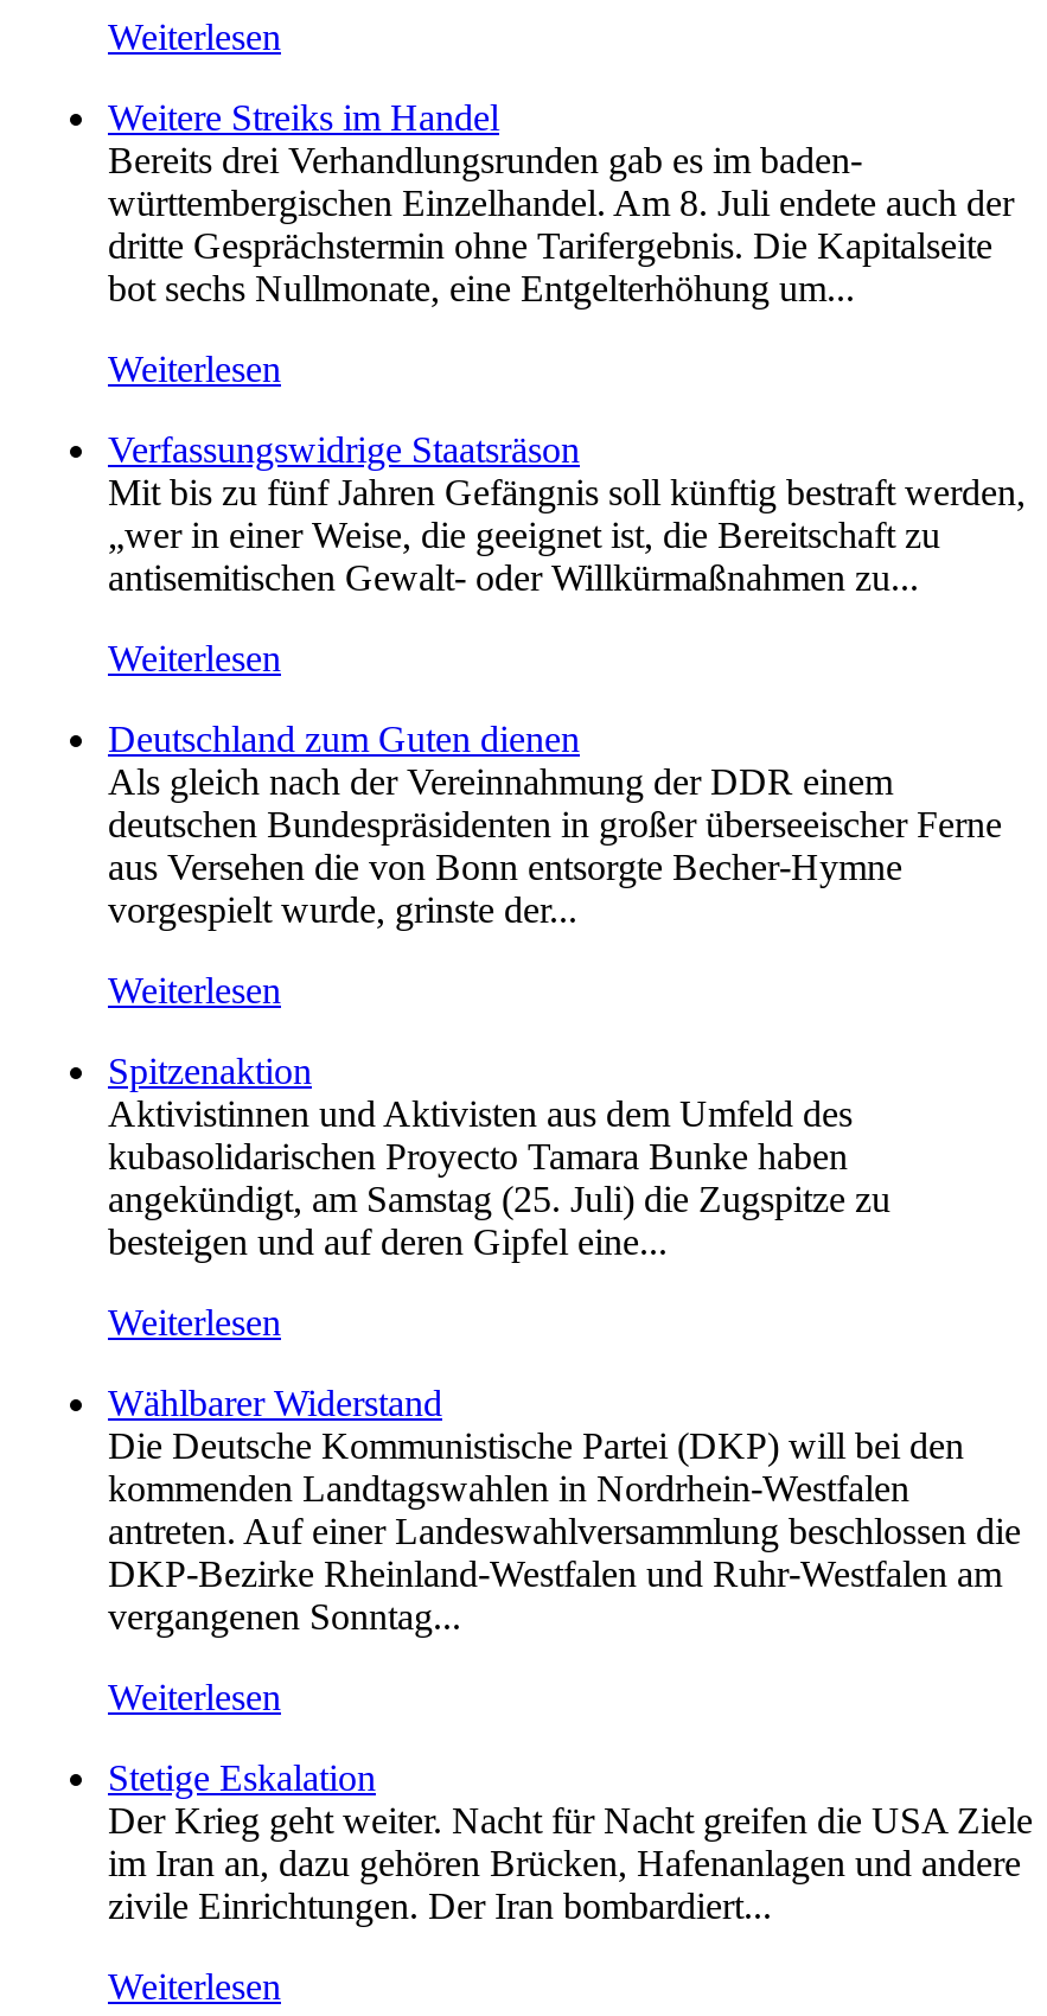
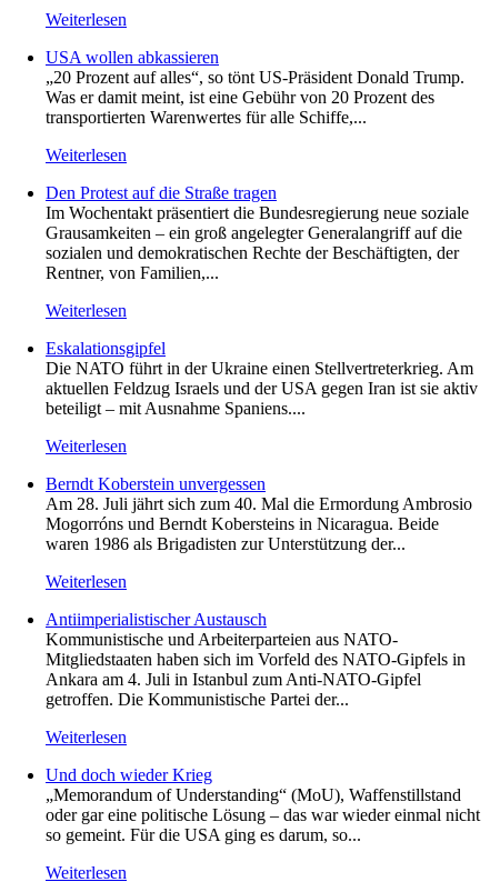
[108,96,1014,307] Weitere Streiks im Handel | Bereits drei Verhandlungsrunden gab es im baden- | württembergischen Einzelhandel. Am 8. Juli endete auch der | dritte Gesprächstermin ohne Tarifergebnis. Die Kapitalseite | bot sechs Nullmonate, eine Entgelterhöhung um... -> [46,47,464,126] USA wollen abkassieren | „20 Prozent auf alles“, so tönt US-Präsident Donald Trump. | Was er damit meint, ist eine Gebühr von 20 Prozent des | transportierten Warenwertes für alle Schiffe,...
[108,428,1026,597] Verfassungswidrige Staatsräson | Mit bis zu fünf Jahren Gefängnis soll künftig bestraft werden, | „wer in einer Weise, die geeignet ist, die Bereitschaft zu | antisemitischen Gewalt- oder Willkürmaßnahmen zu... -> [46,183,469,282] Den Protest auf die Straße tragen | Im Wochentakt präsentiert die Bundesregierung neue soziale | Grausamkeiten – ein groß angelegter Generalangriff auf die | sozialen und demokratischen Rechte der Beschäftigten, der | Rentner, von Familien,...
[108,718,1002,929] Deutschland zum Guten dienen | Als gleich nach der Vereinnahmung der DDR einem | deutschen Bundespräsidenten in großer überseeischer Ferne | aus Versehen die von Bonn entsorgte Becher-Hymne | vorgespielt wurde, grinste der... -> [46,338,478,417] Eskalationsgipfel | Die NATO führt in der Ukraine einen Stellvertreterkrieg. Am | aktuellen Feldzug Israels und der USA gegen Iran ist sie aktiv | beteiligt – mit Ausnahme Spaniens....
[108,1050,890,1261] Spitzenaktion | Aktivistinnen und Aktivisten aus dem Umfeld des | kubasolidarischen Proyecto Tamara Bunke haben | angekündigt, am Samstag (25. Juli) die Zugspitze zu | besteigen und auf deren Gipfel eine... -> [46,474,472,553] Berndt Koberstein unvergessen | Am 28. Juli jährt sich zum 40. Mal die Ermordung Ambrosio | Mogorróns und Berndt Kobersteins in Nicaragua. Beide | waren 1986 als Brigadisten zur Unterstützung der...
[108,1382,1021,1636] Wählbarer Widerstand | Die Deutsche Kommunistische Partei (DKP) will bei den | kommenden Landtagswahlen in Nordrhein-Westfalen | antreten. Auf einer Landeswahlversammlung beschlossen die | DKP-Bezirke Rheinland-Westfalen und Ruhr-Westfalen am | vergangenen Sonntag... -> [46,609,466,708] Antiimperialistischer Austausch | Kommunistische und Arbeiterparteien aus NATO- | Mitgliedstaaten haben sich im Vorfeld des NATO-Gipfels in | Ankara am 4. Juli in Istanbul zum Anti-NATO-Gipfel | getroffen. Die Kommunistische Partei der...
[108,1757,1033,1925] Stetige Eskalation | Der Krieg geht weiter. Nacht für Nacht greifen die USA Ziele | im Iran an, dazu gehören Brücken, Hafenanlagen und andere | zivile Einrichtungen. Der Iran bombardiert... -> [46,765,480,844] Und doch wieder Krieg | „Memorandum of Understanding“ (MoU), Waffenstillstand | oder gar eine politische Lösung – das war wieder einmal nicht | so gemeint. Für die USA ging es darum, so...

